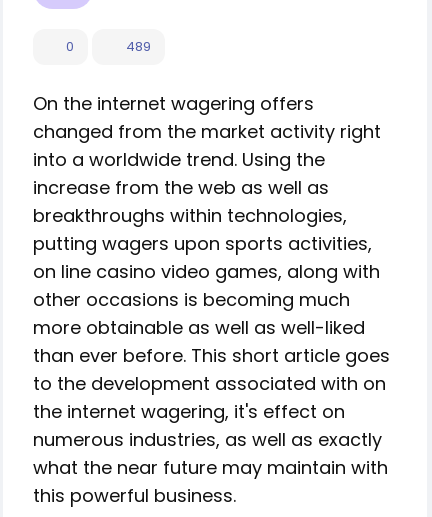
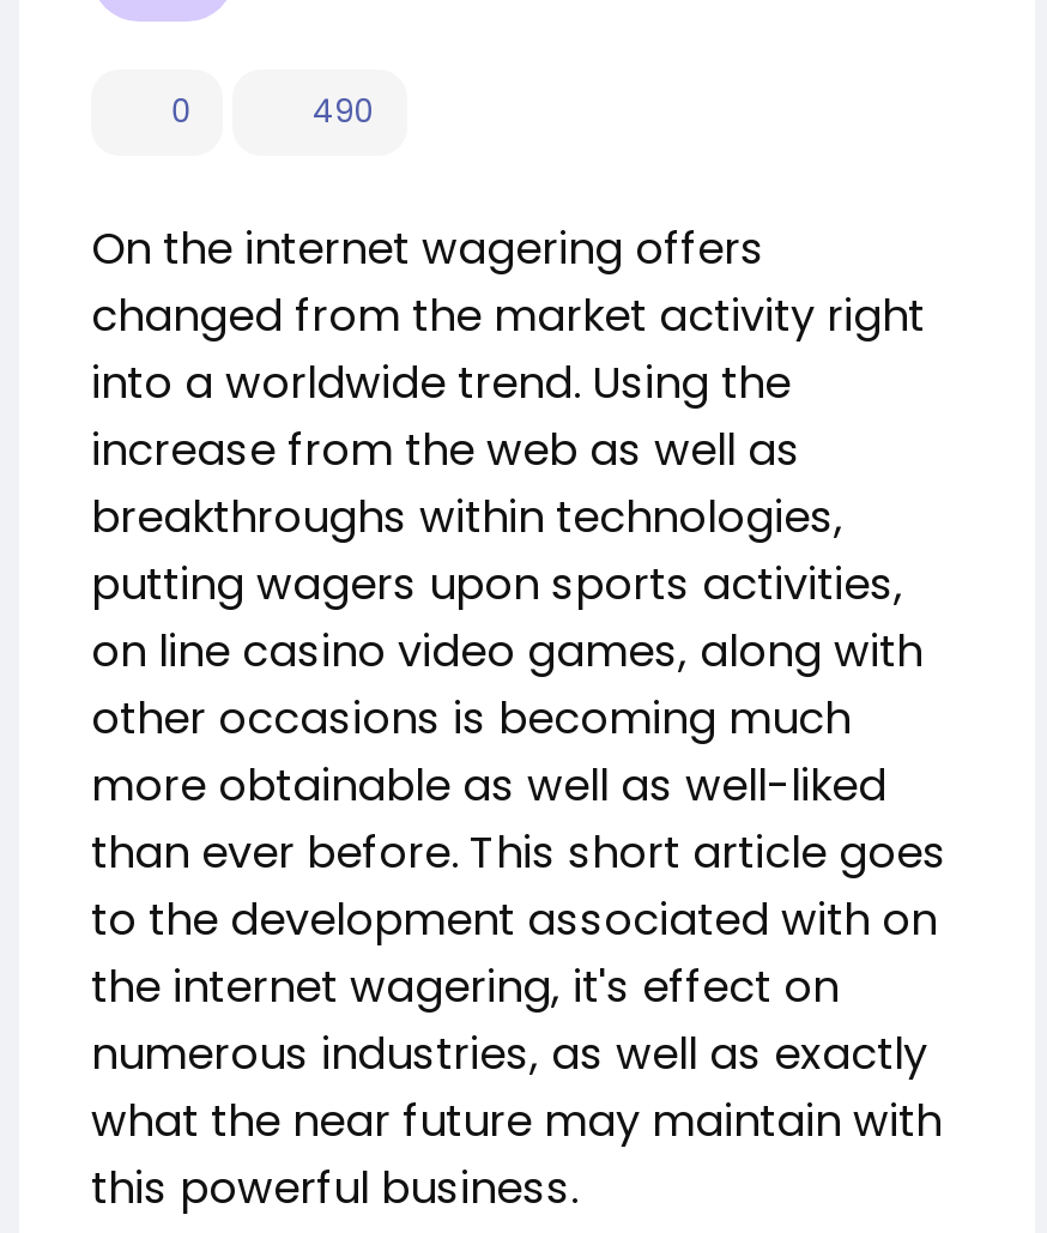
[122,37,150,56] 489 -> [305,89,373,134] 490

